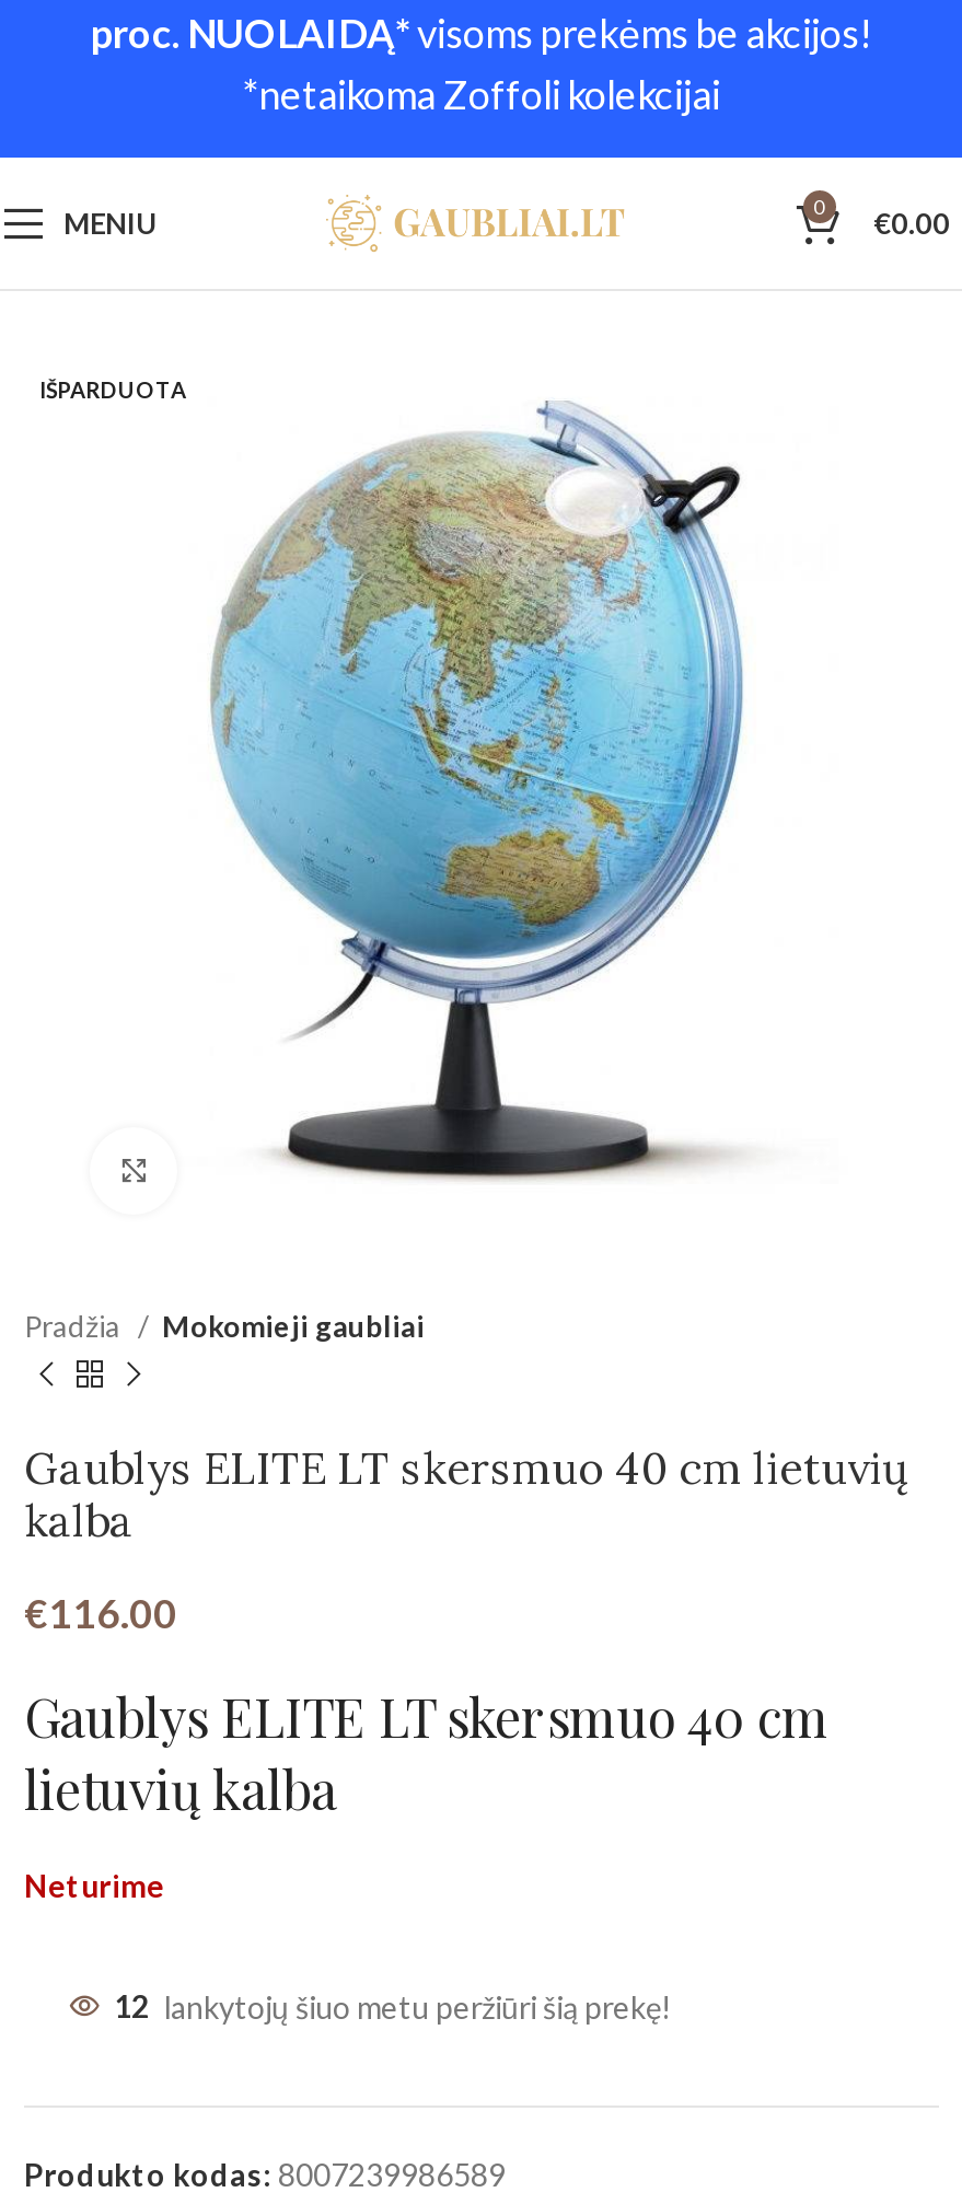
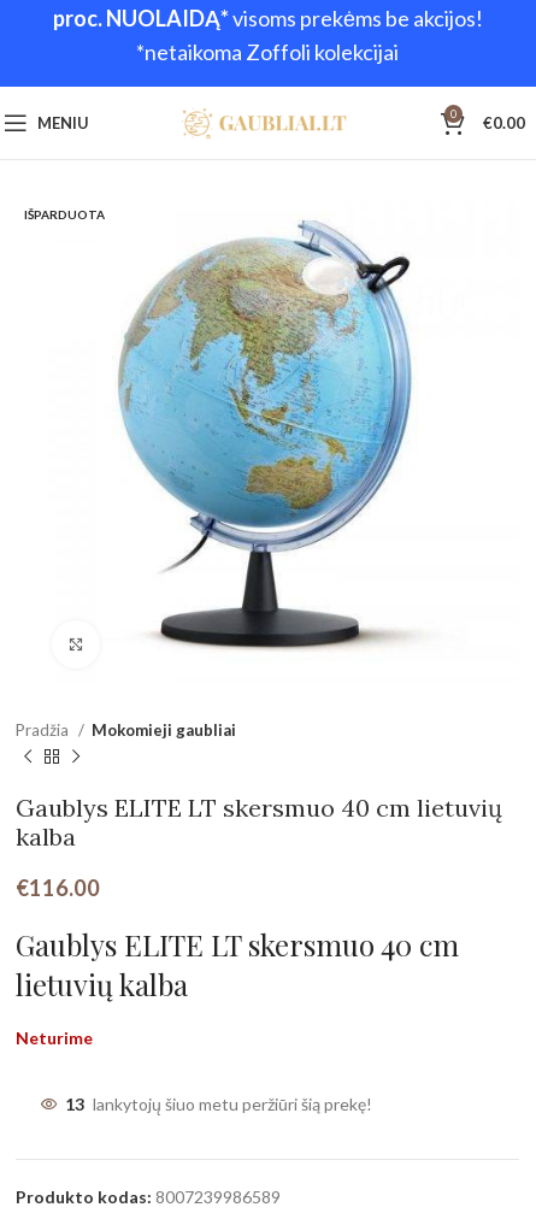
[114,1988,672,2026] 12 lankytojų šiuo metu peržiūri šią prekę! -> [65,1094,372,1115] 13 lankytojų šiuo metu peržiūri šią prekę!

